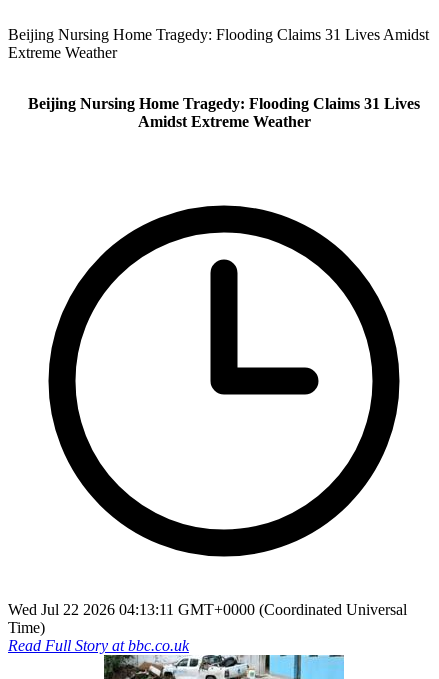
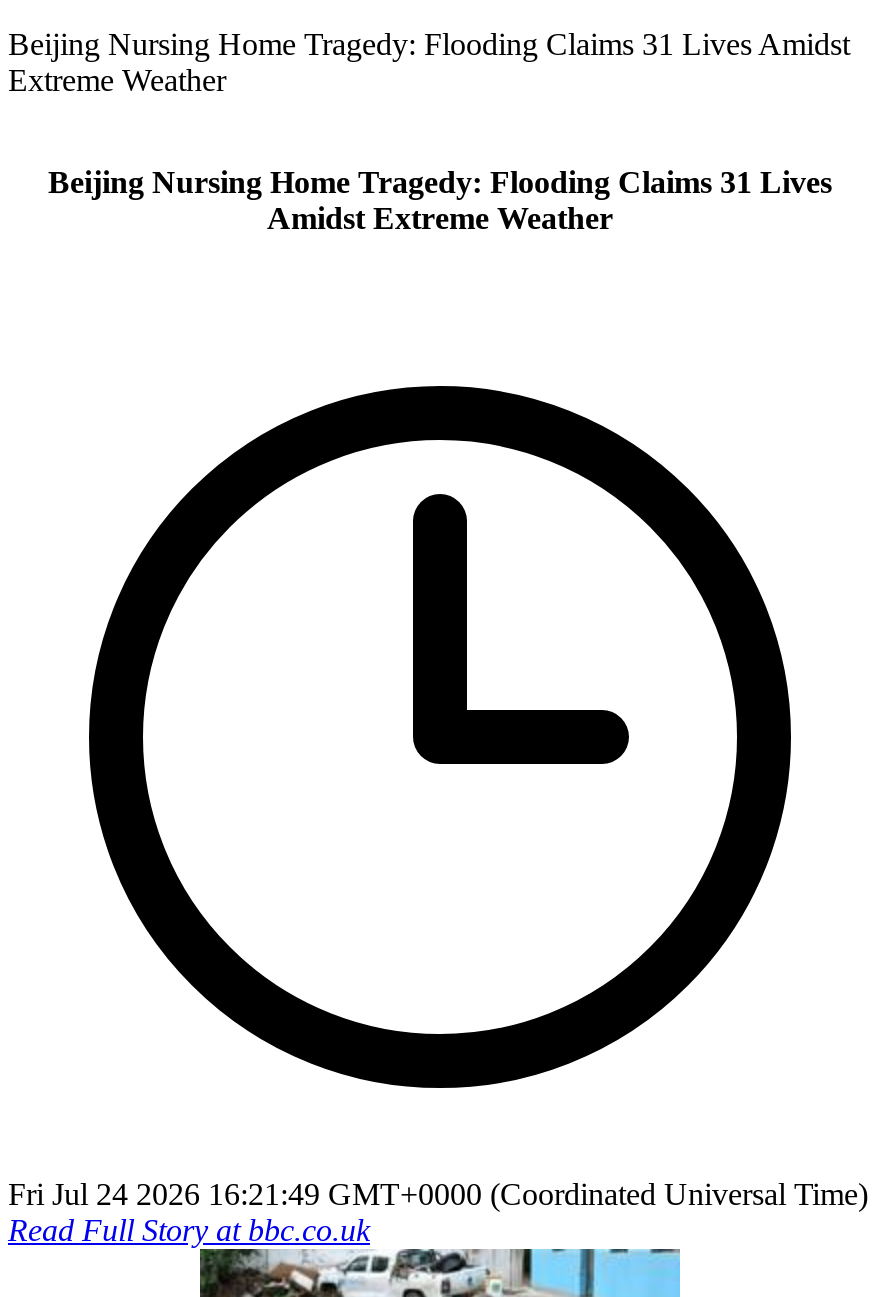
[8,600,407,635] Wed Jul 22 2026 04:13:11 GMT+0000 (Coordinated Universal | Time) -> [8,1176,868,1210] Fri Jul 24 2026 16:21:49 GMT+0000 (Coordinated Universal Time)

